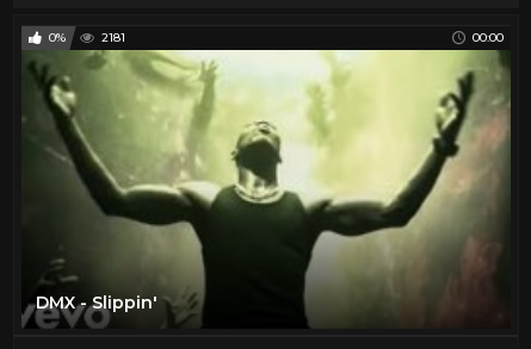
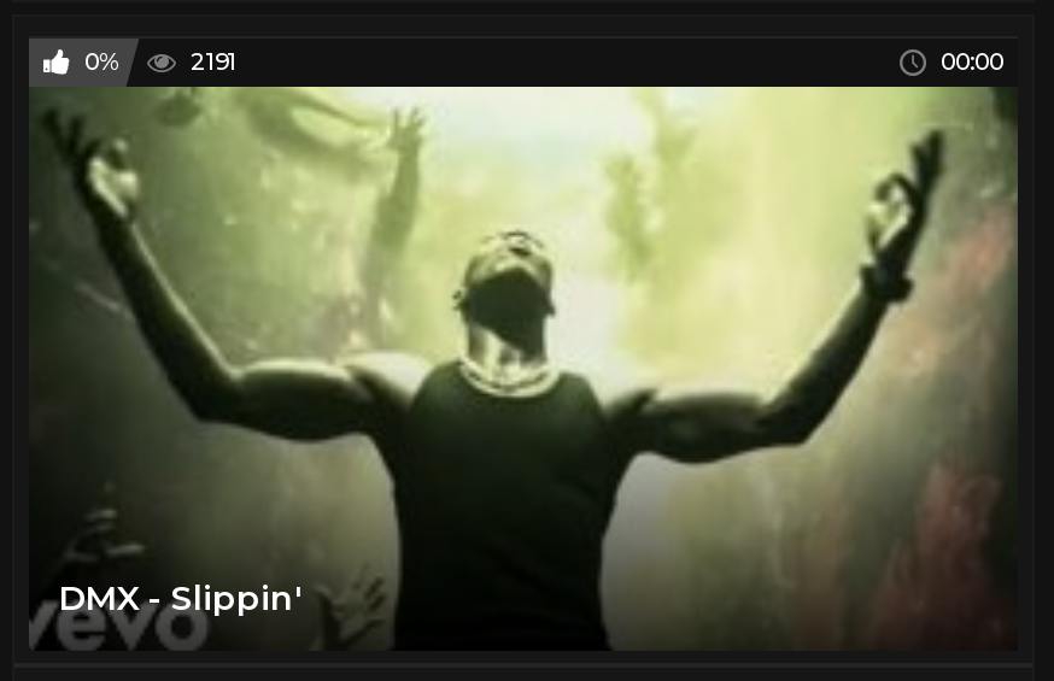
[101,29,125,45] 2181 -> [191,45,236,76] 2191

